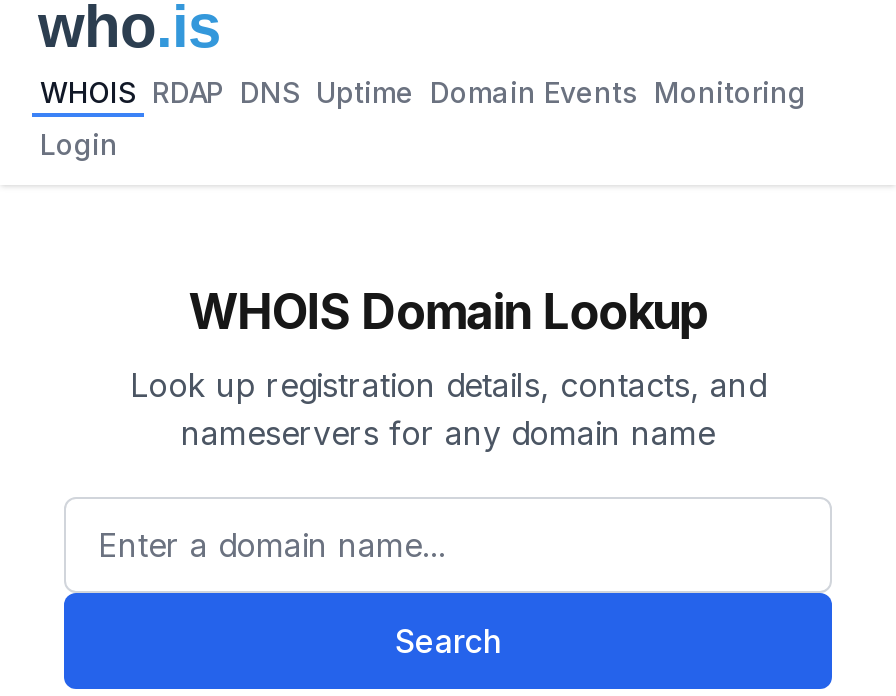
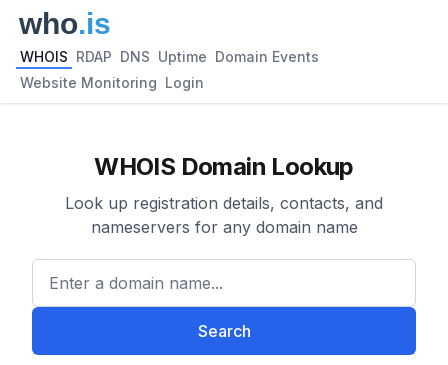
[40,75,806,109] WHOIS RDAP DNS Uptime Domain Events Monitoring -> [20,48,319,65] WHOIS RDAP DNS Uptime Domain Events
[40,127,118,161] Login -> [20,74,204,91] Website Monitoring Login

